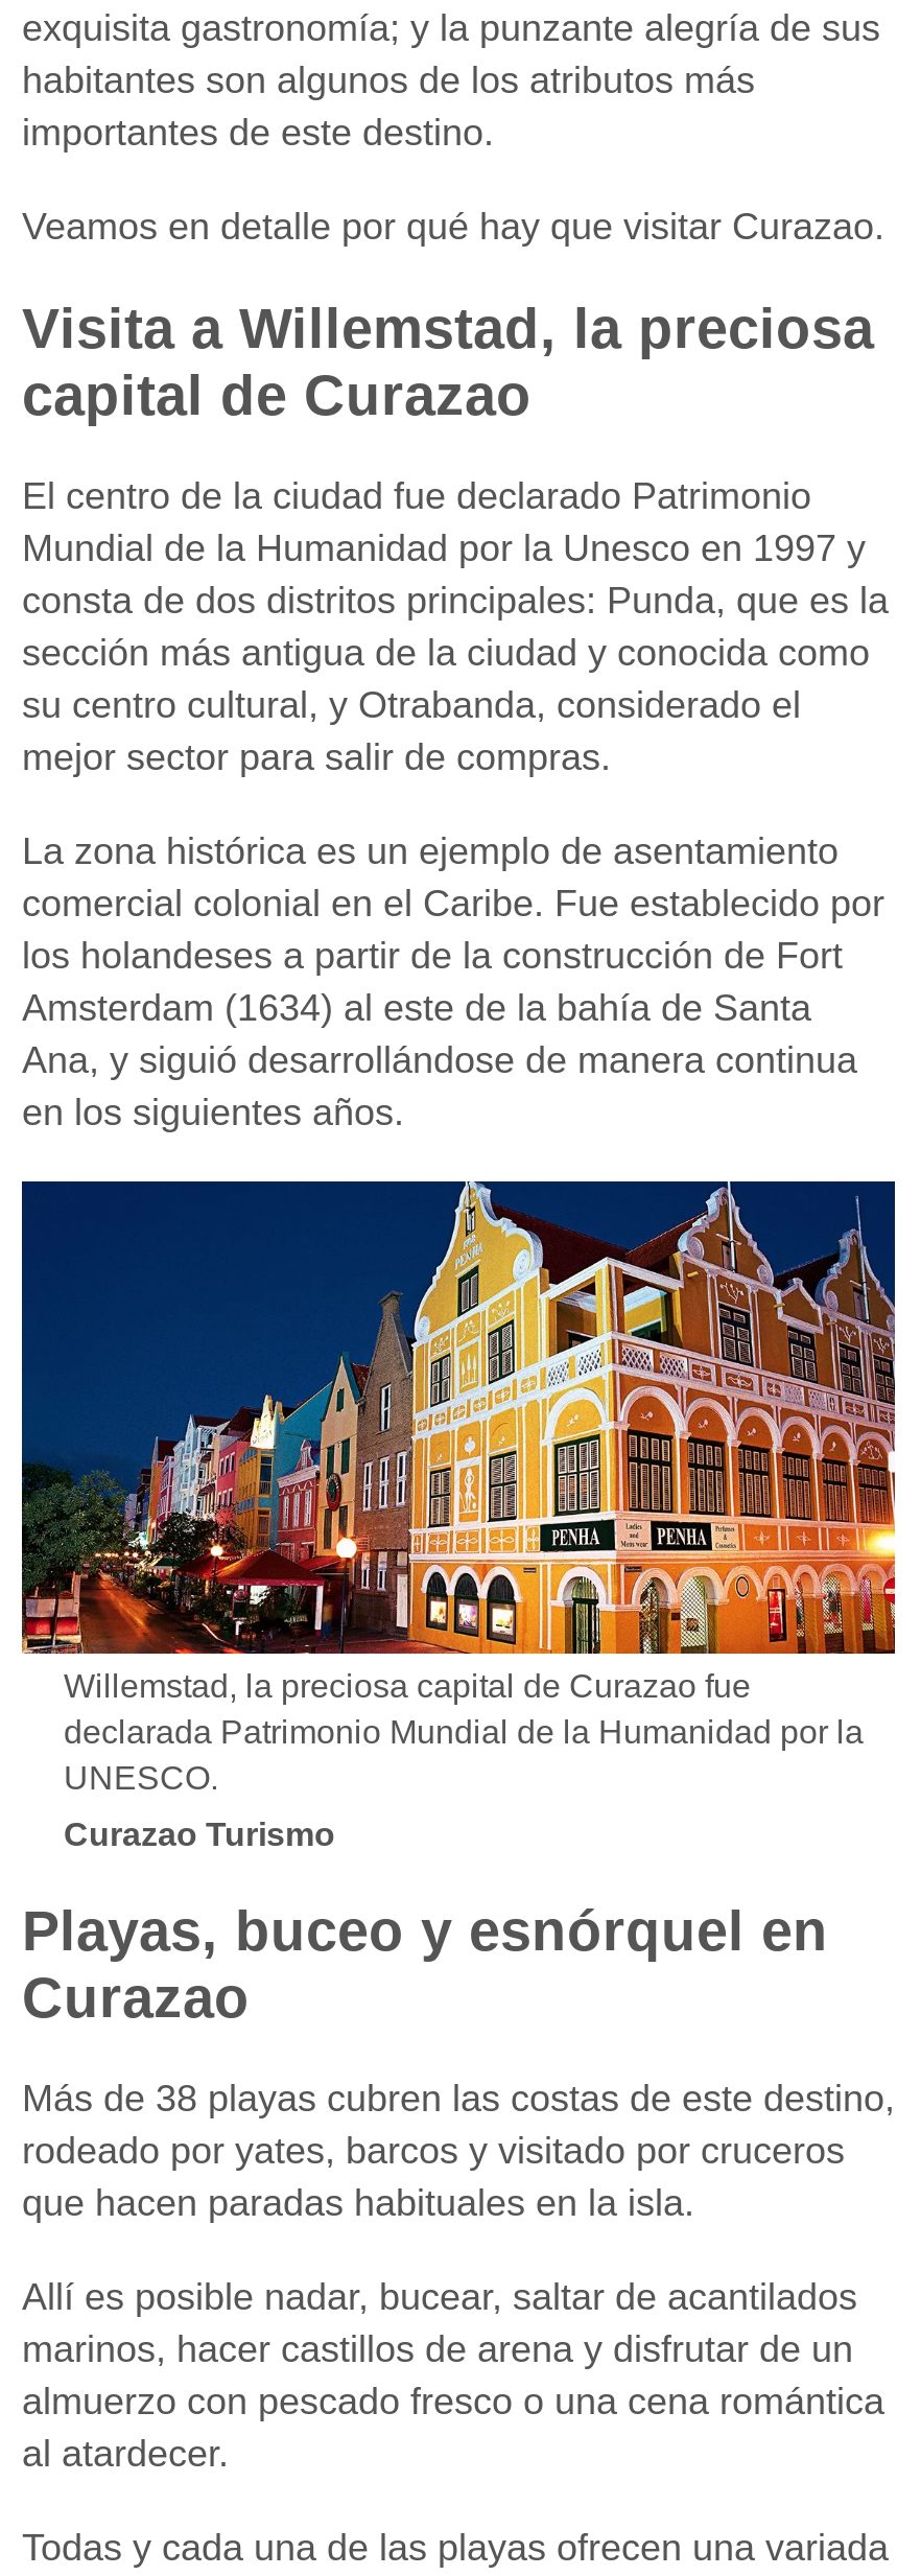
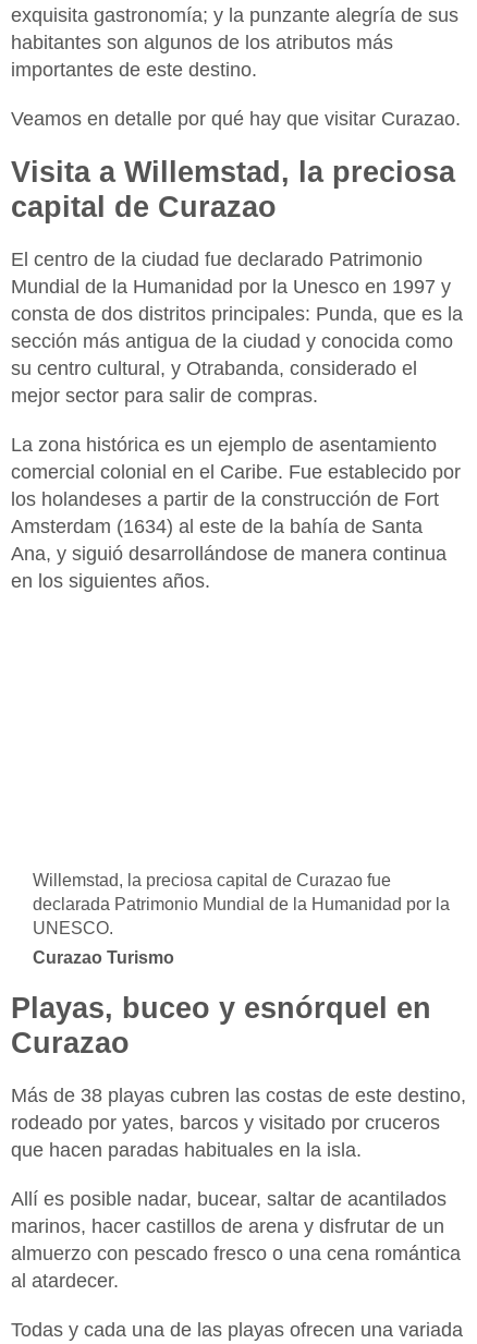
[20,1178,897,1657] [image] -> none

